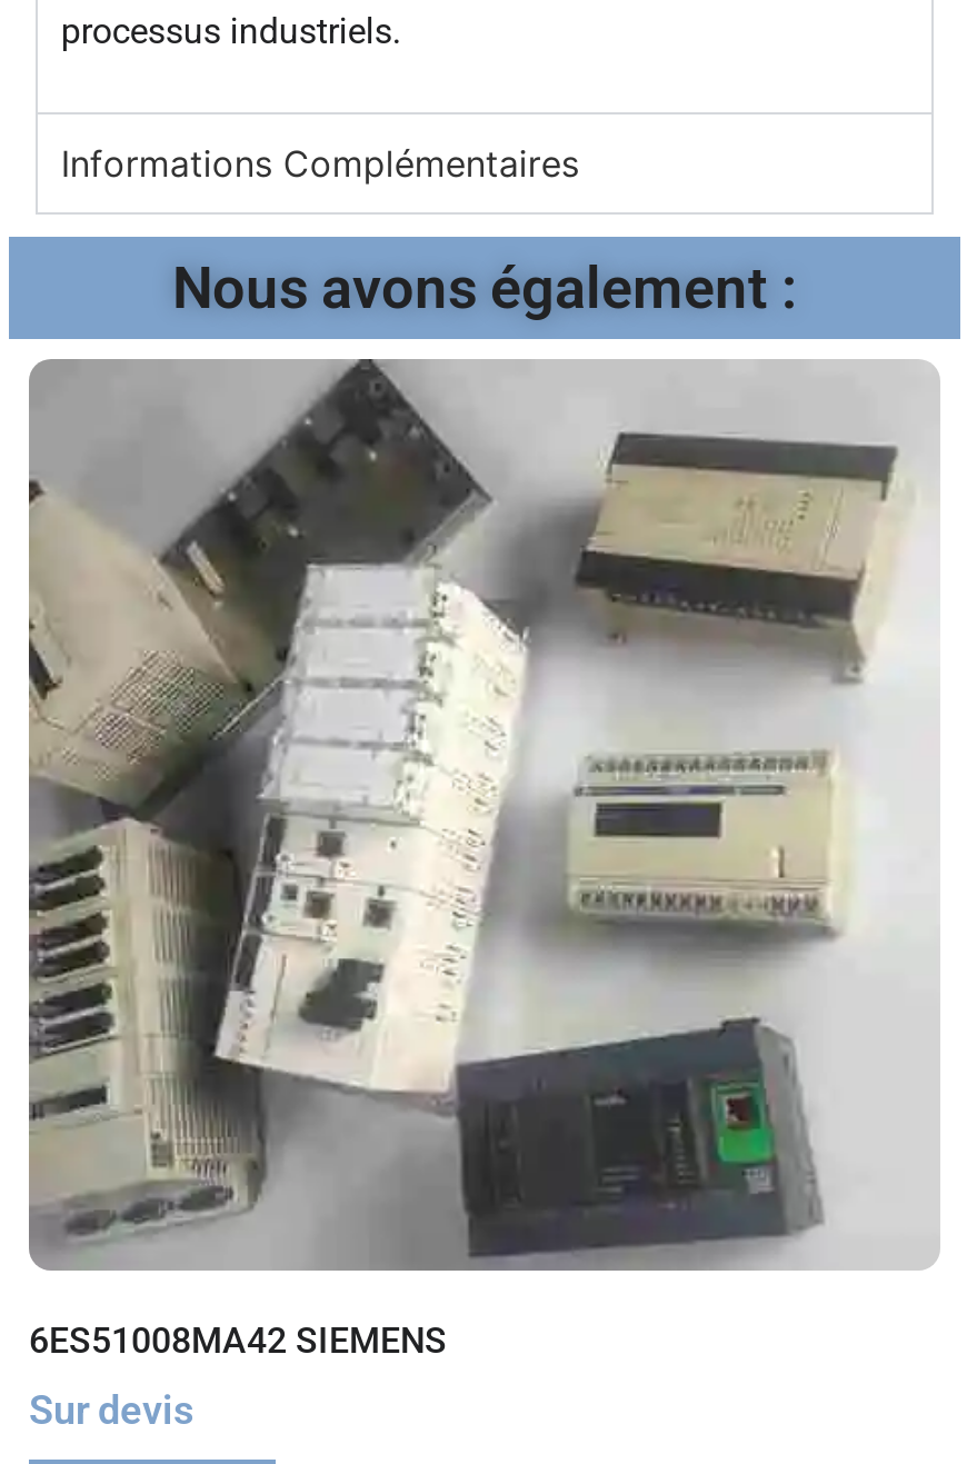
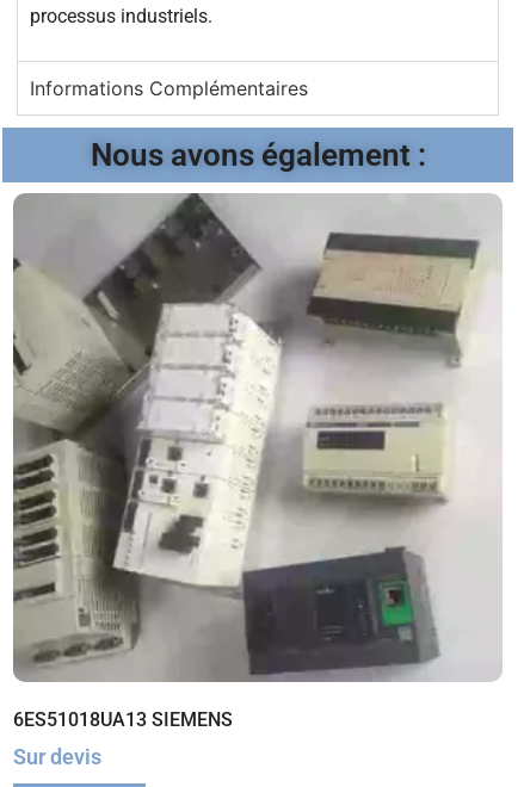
[29,1320,447,1362] 6ES51008MA42 SIEMENS -> [13,708,233,730] 6ES51018UA13 SIEMENS

